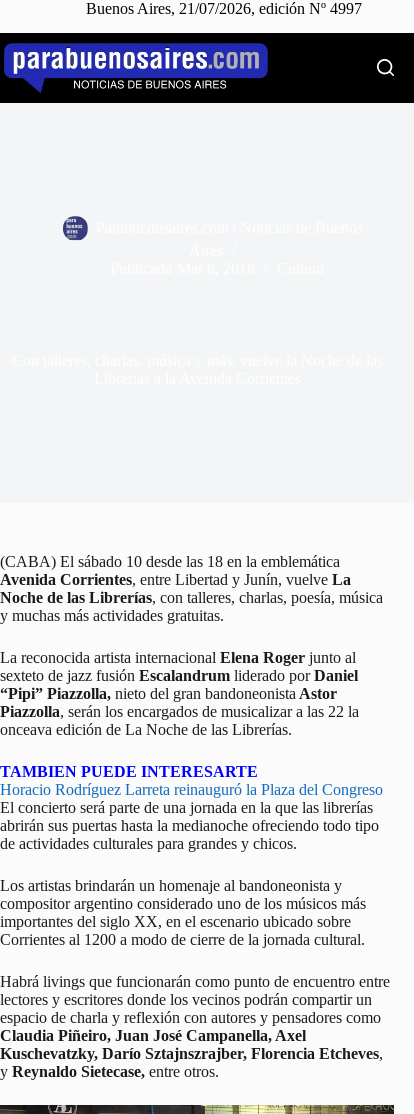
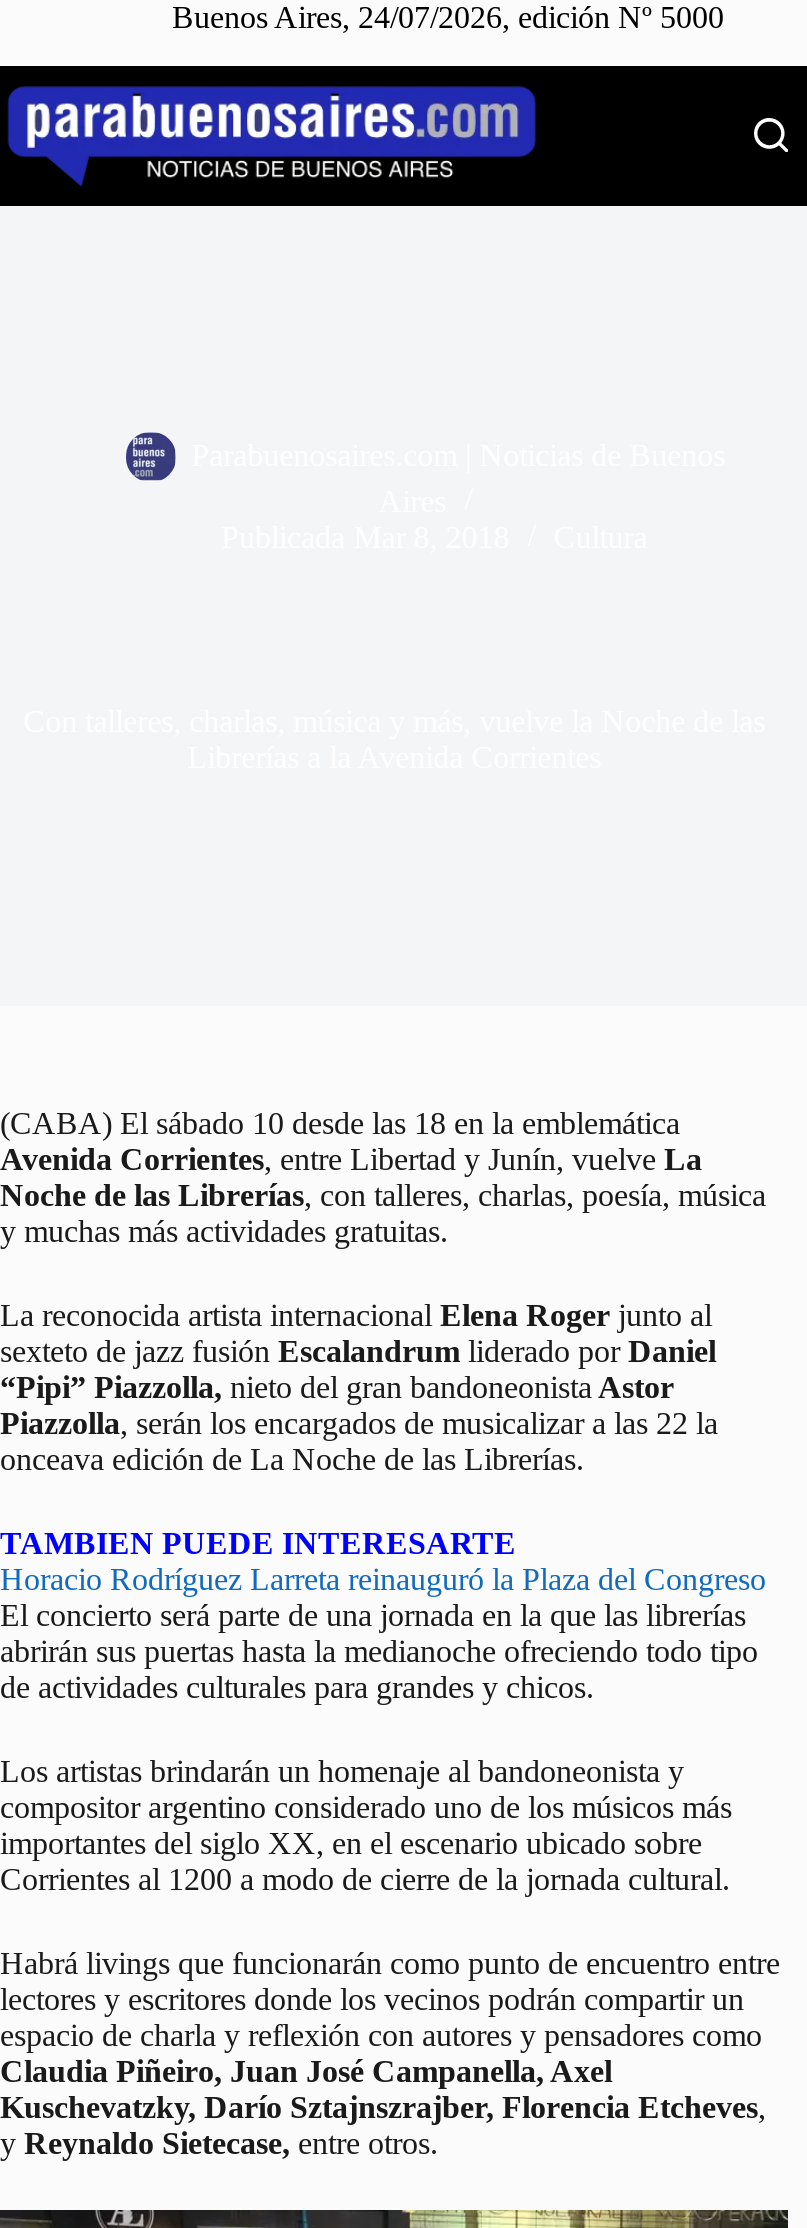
[86,0,362,17] Buenos Aires, 21/07/2026, edición Nº 4997 -> [172,0,724,34] Buenos Aires, 24/07/2026, edición Nº 5000

